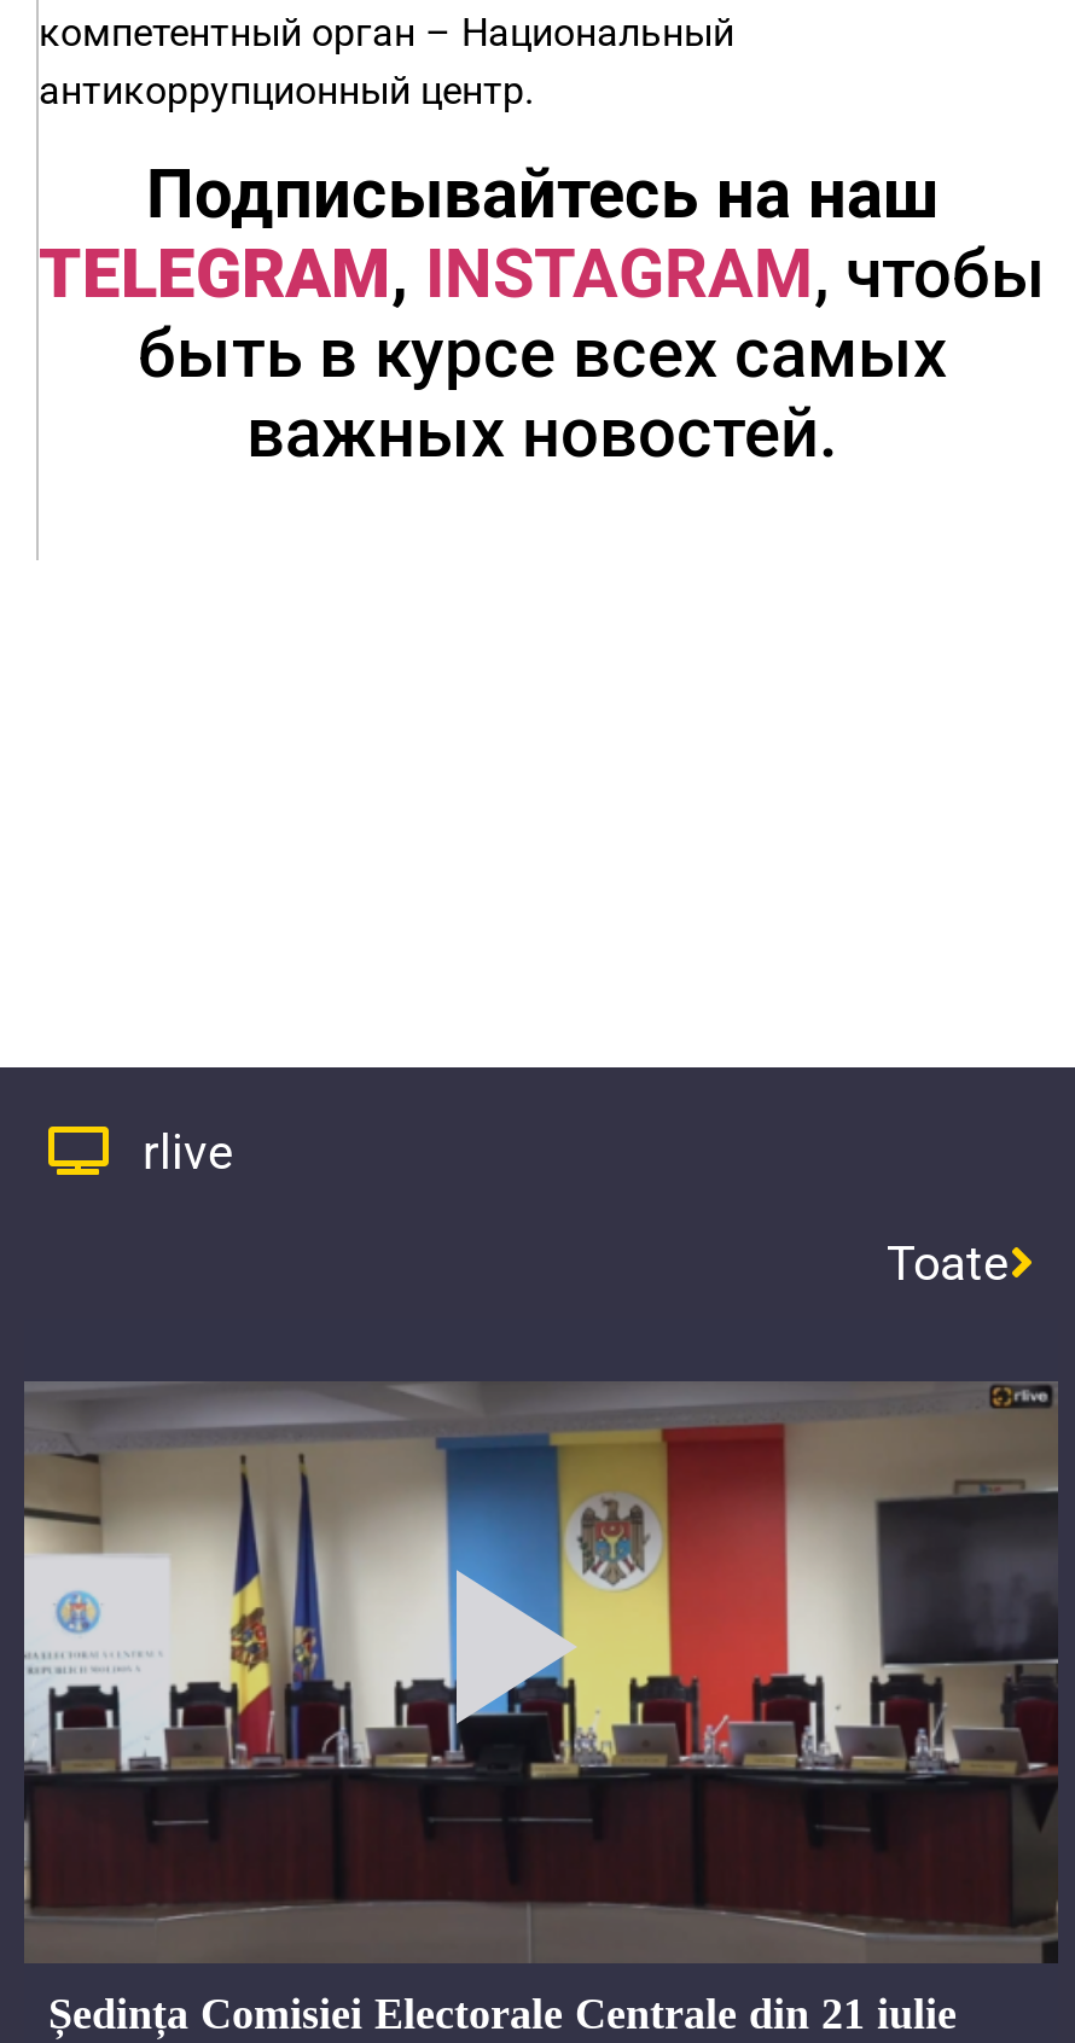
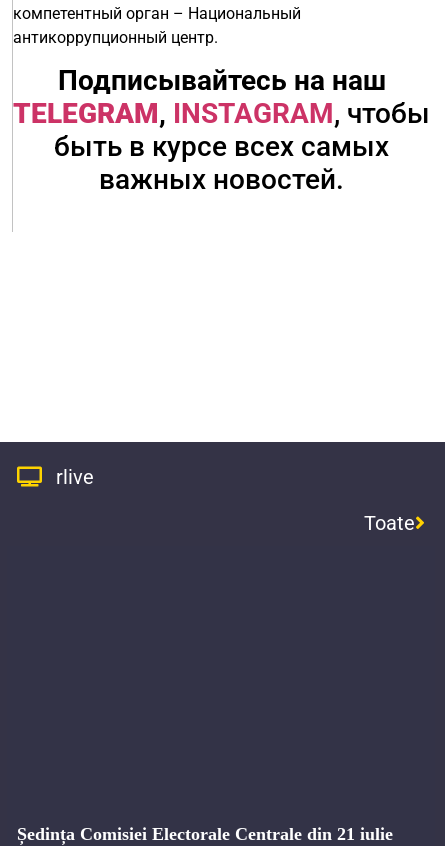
[22,1381,1058,1963] [image] -> none

